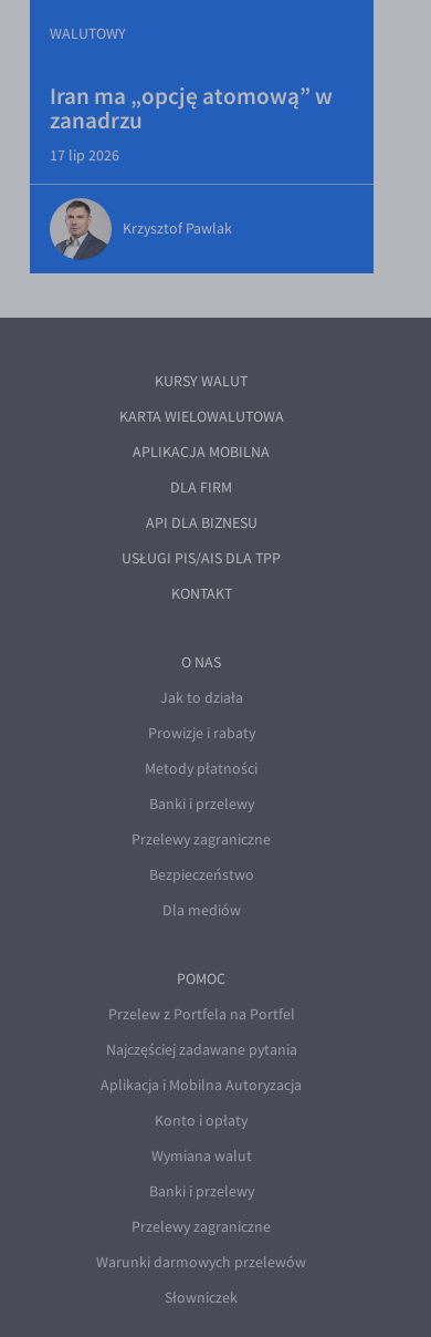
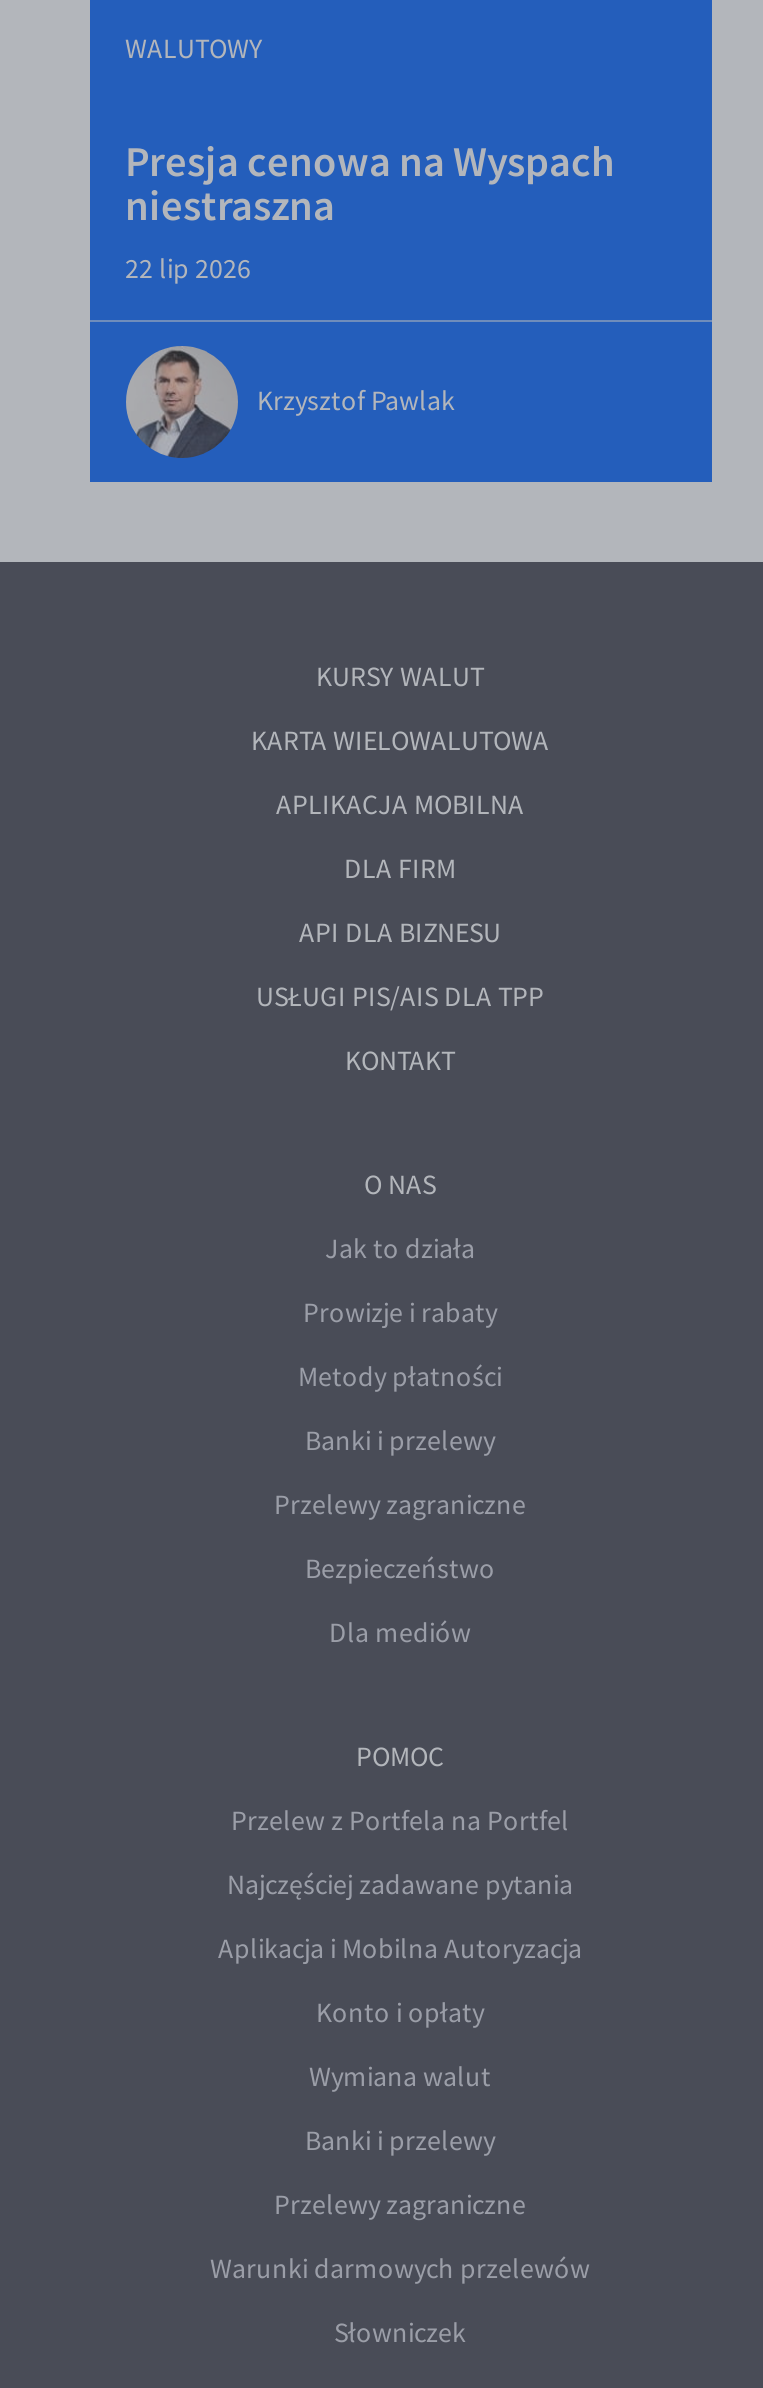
[49,81,332,165] Iran ma „opcję atomową” w | zanadrzu | 17 lip 2026 -> [125,134,615,286] Presja cenowa na Wyspach | niestraszna | 22 lip 2026

